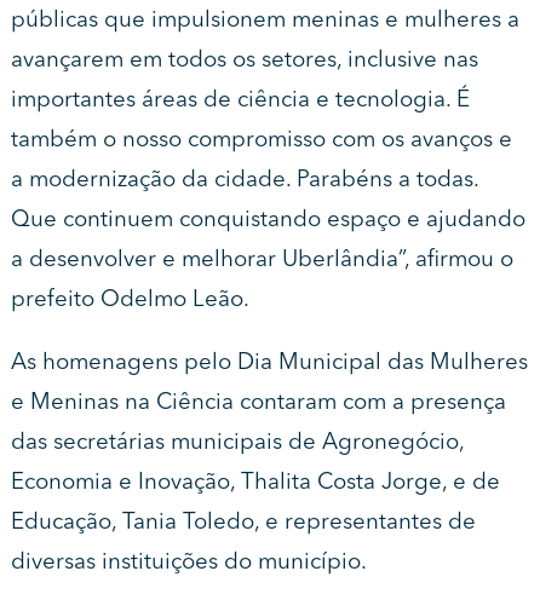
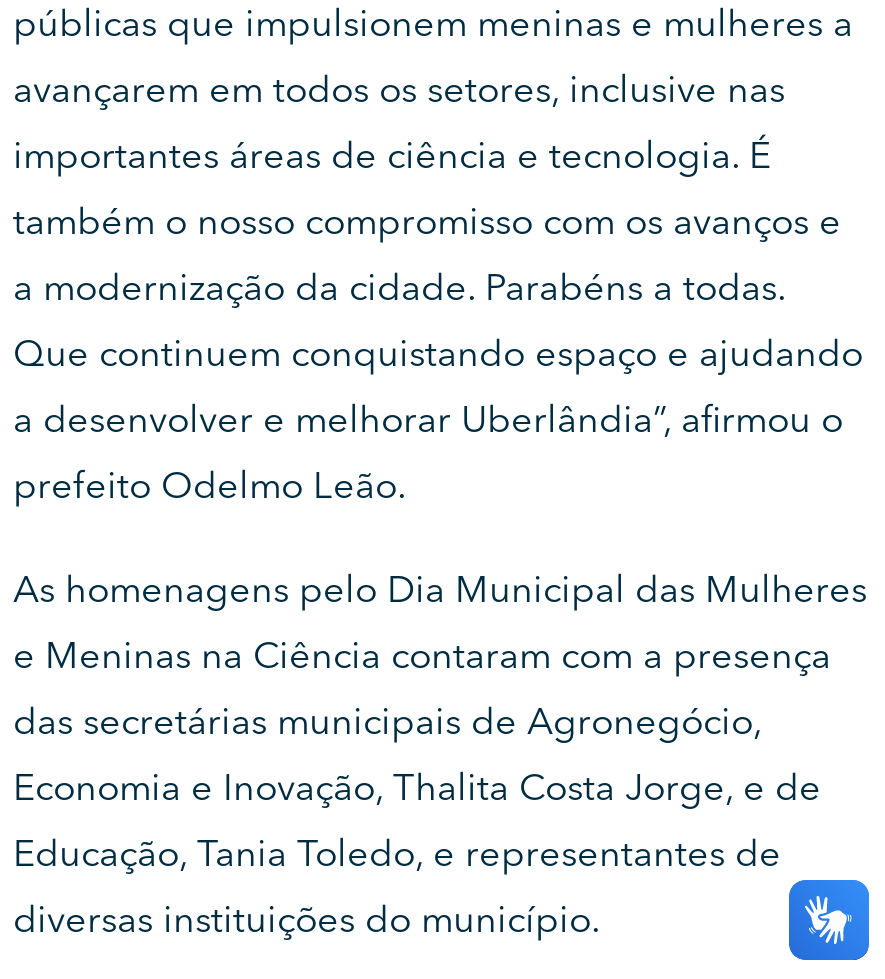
none -> [787,877,871,963] [image]

